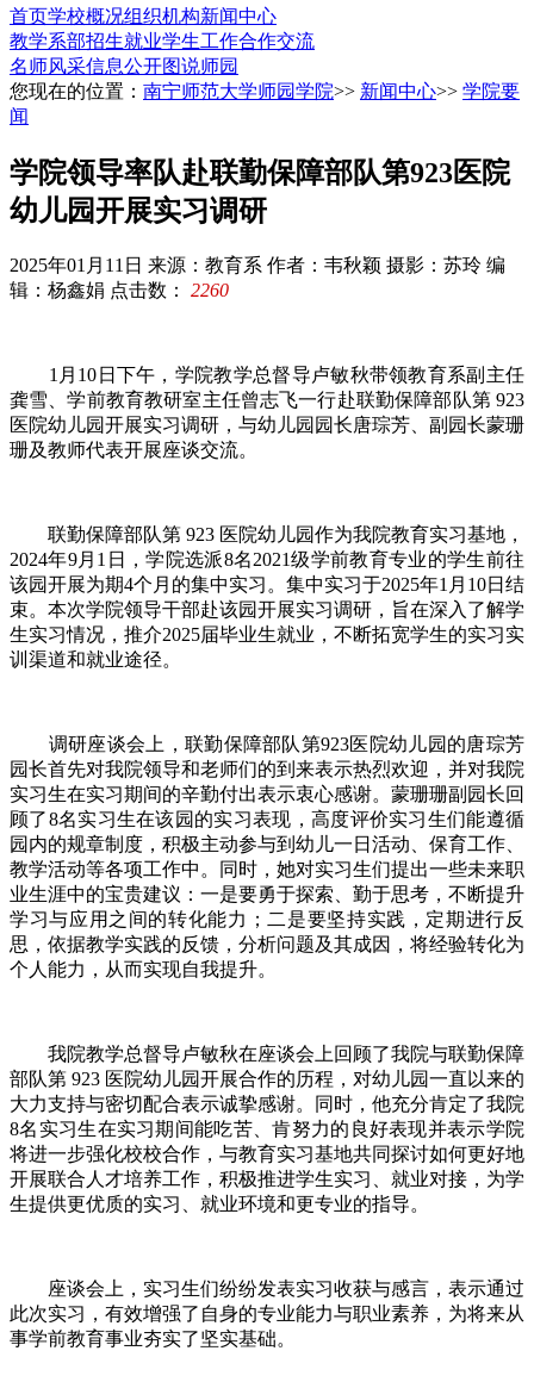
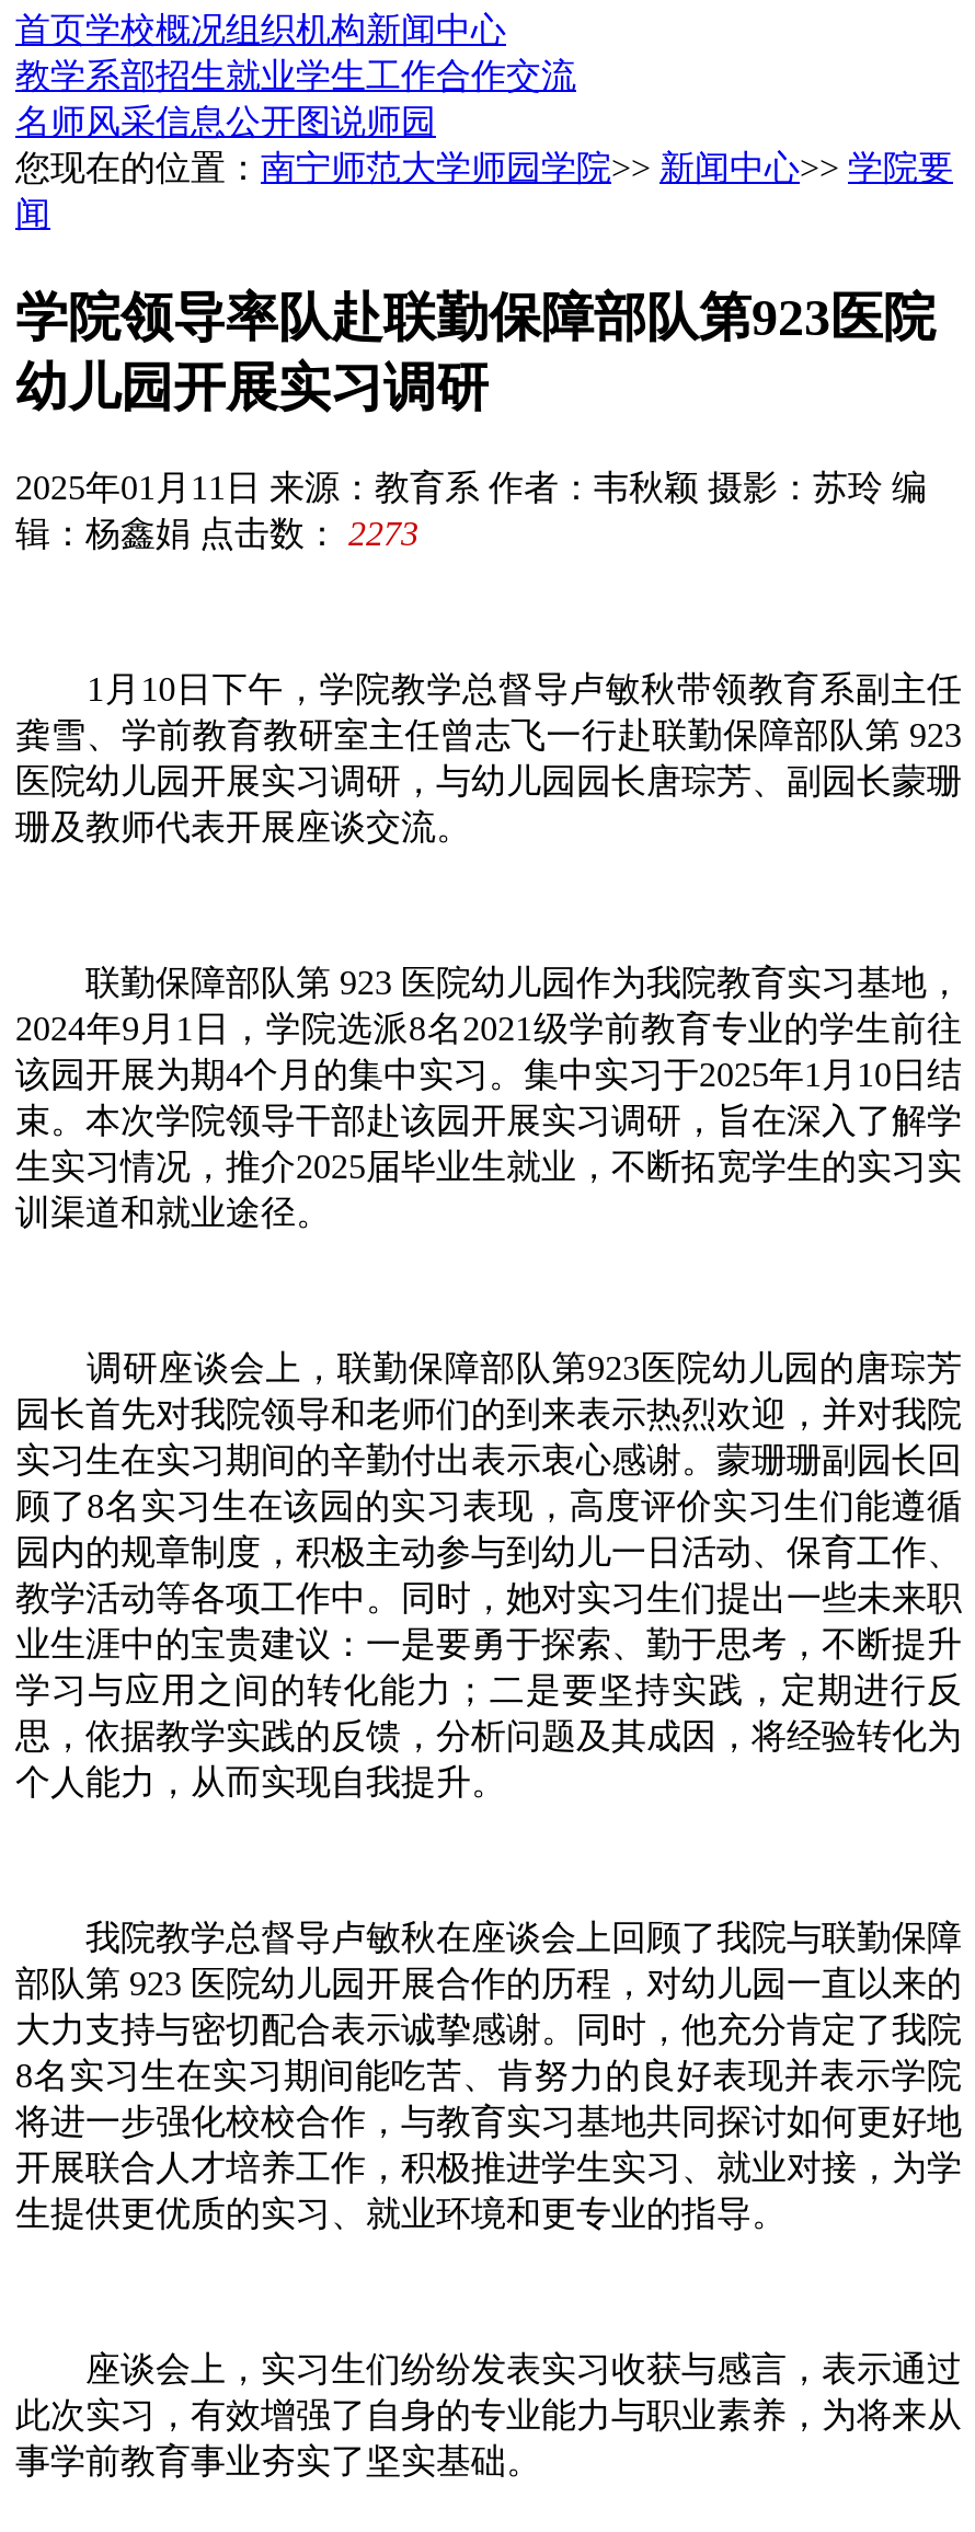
[10,280,229,300] 辑：杨鑫娟 点击数： 2260 -> [15,514,418,552] 辑：杨鑫娟 点击数： 2273

